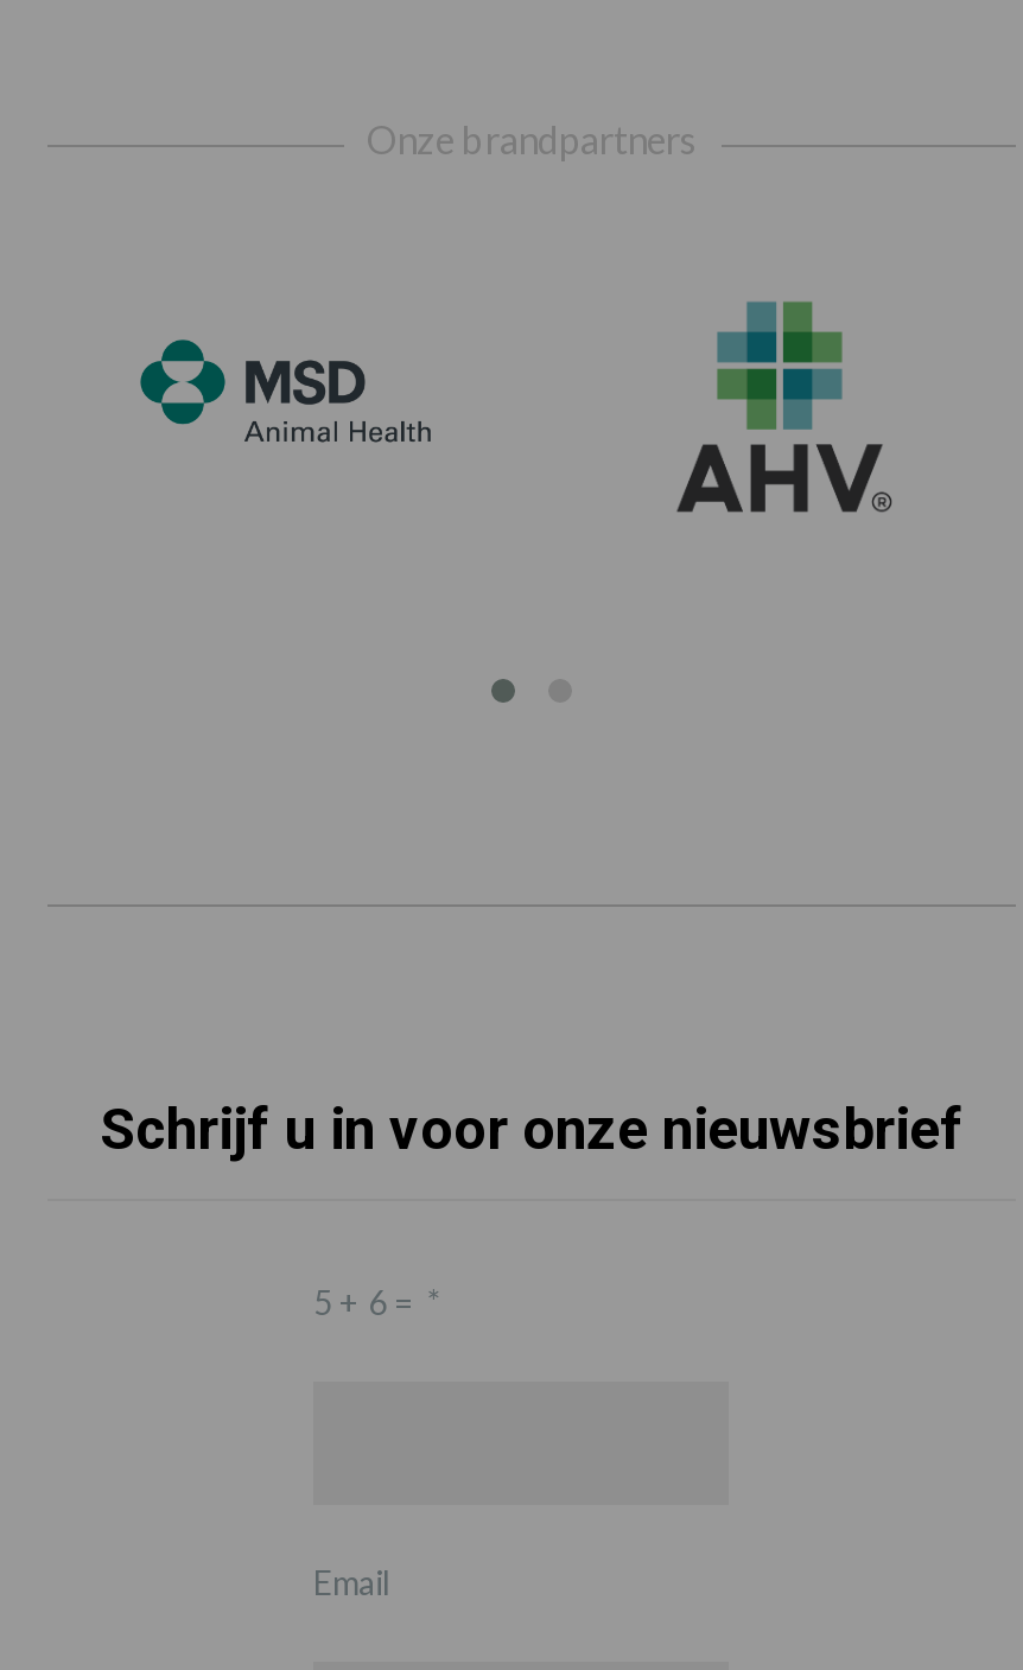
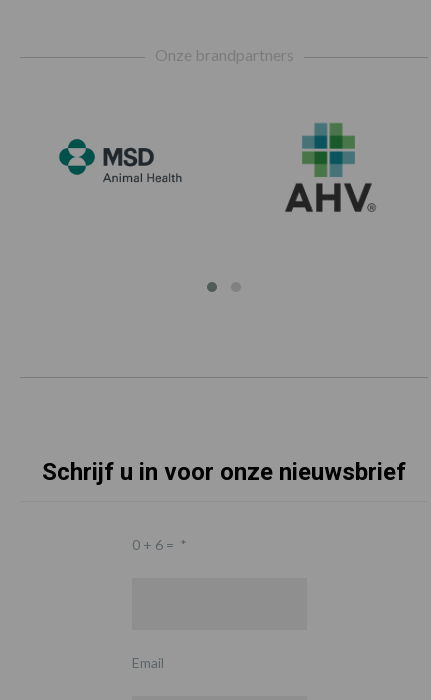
[313,1283,444,1323] 5 + 6 = * -> [132,536,187,553] 0 + 6 = *

